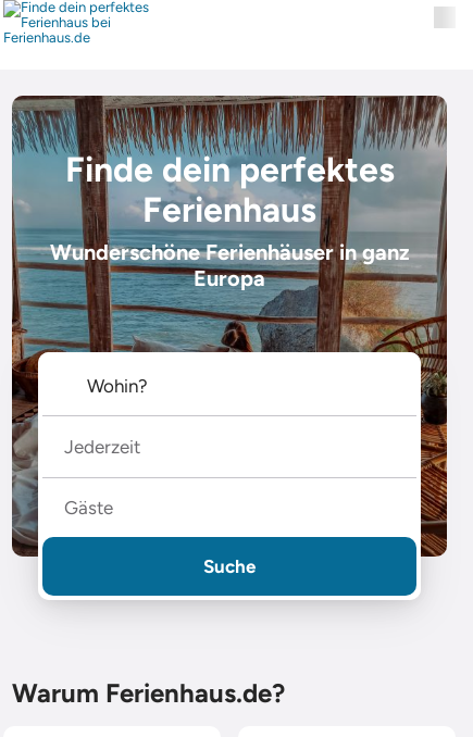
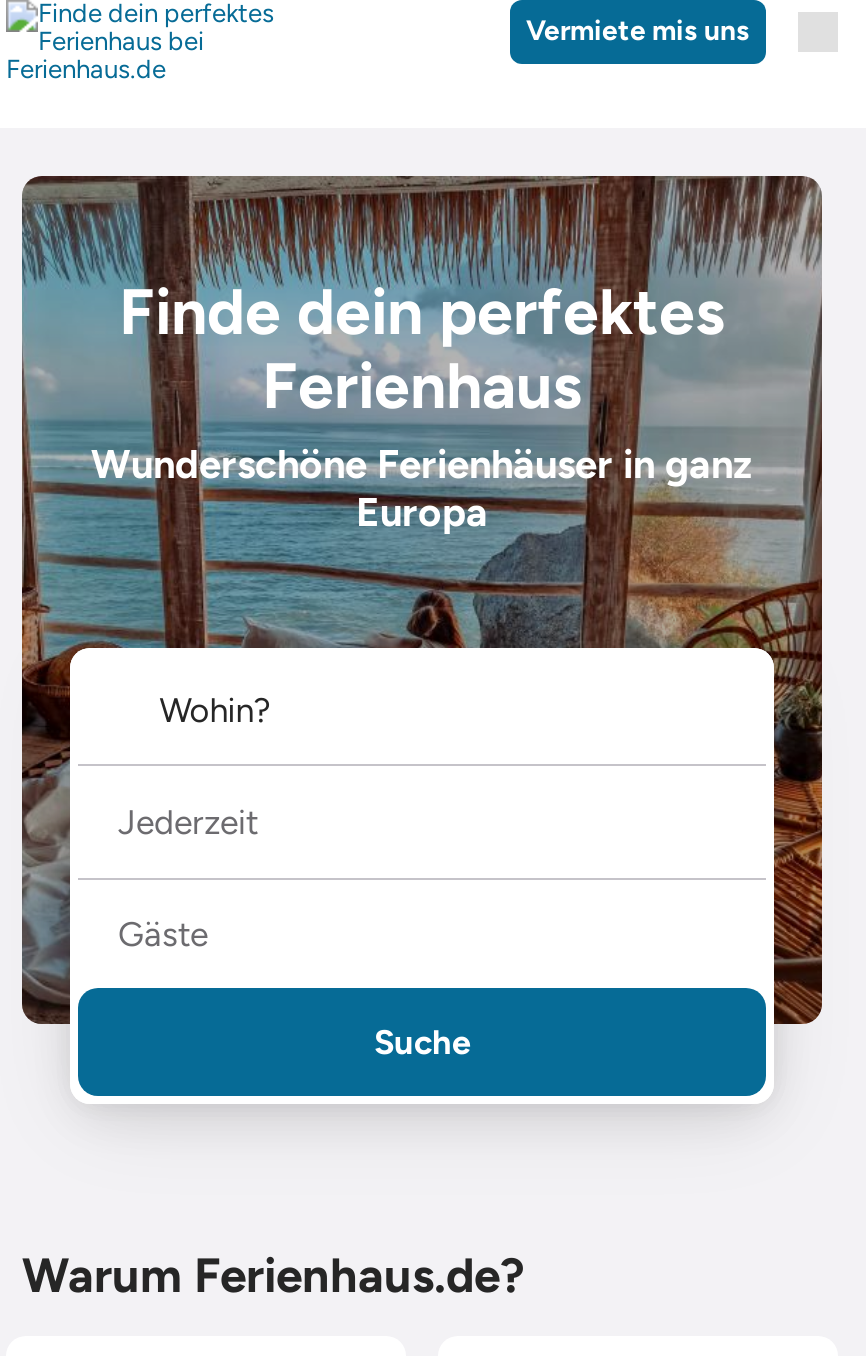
none -> [526,14,750,48] Vermiete mis uns

